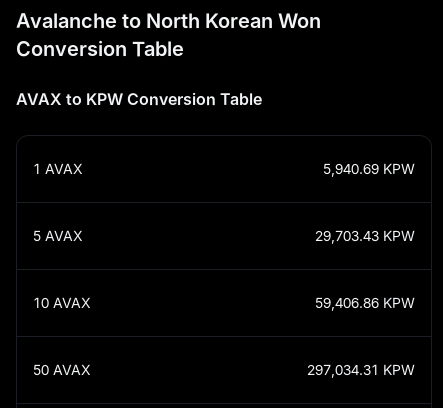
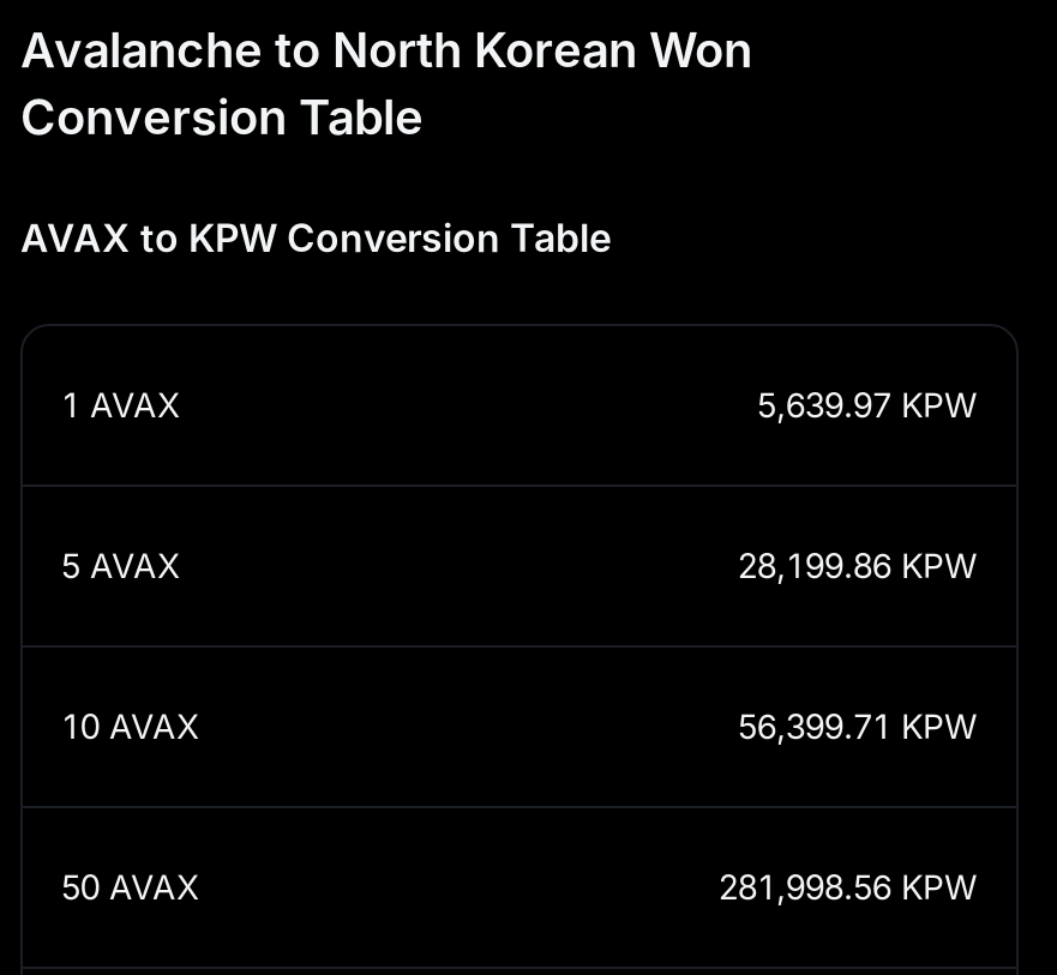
[323,160,415,177] 5,940.69 KPW -> [757,384,978,425] 5,639.97 KPW
[315,227,415,244] 29,703.43 KPW -> [738,544,978,585] 28,199.86 KPW
[315,294,415,311] 59,406.86 KPW -> [738,705,978,746] 56,399.71 KPW
[307,361,415,378] 297,034.31 KPW -> [719,866,978,907] 281,998.56 KPW

